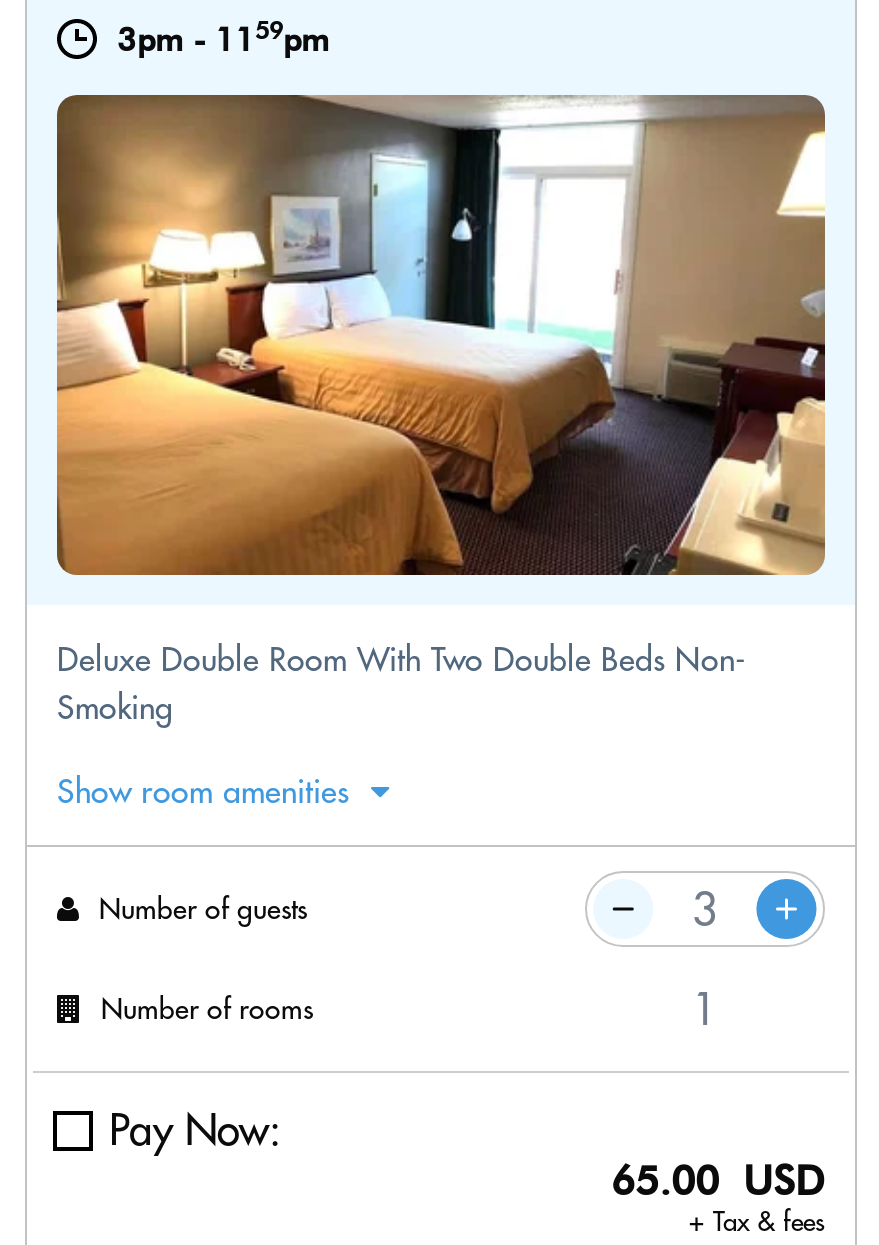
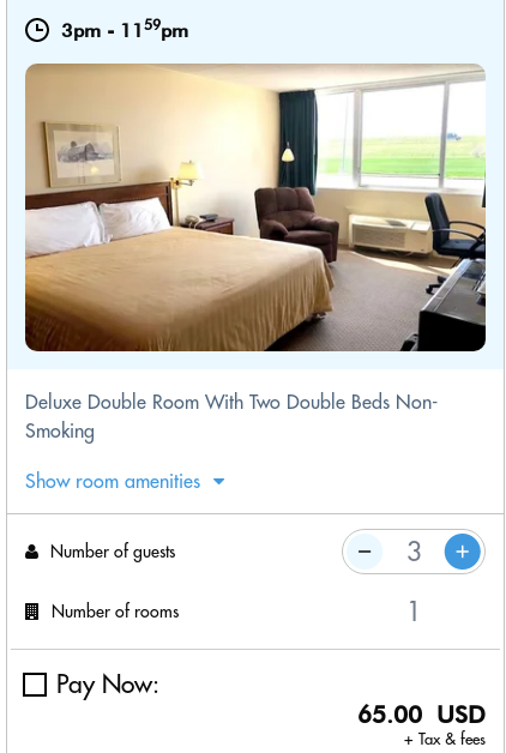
[57,95,827,577] [image] -> [24,64,487,353] [image]

